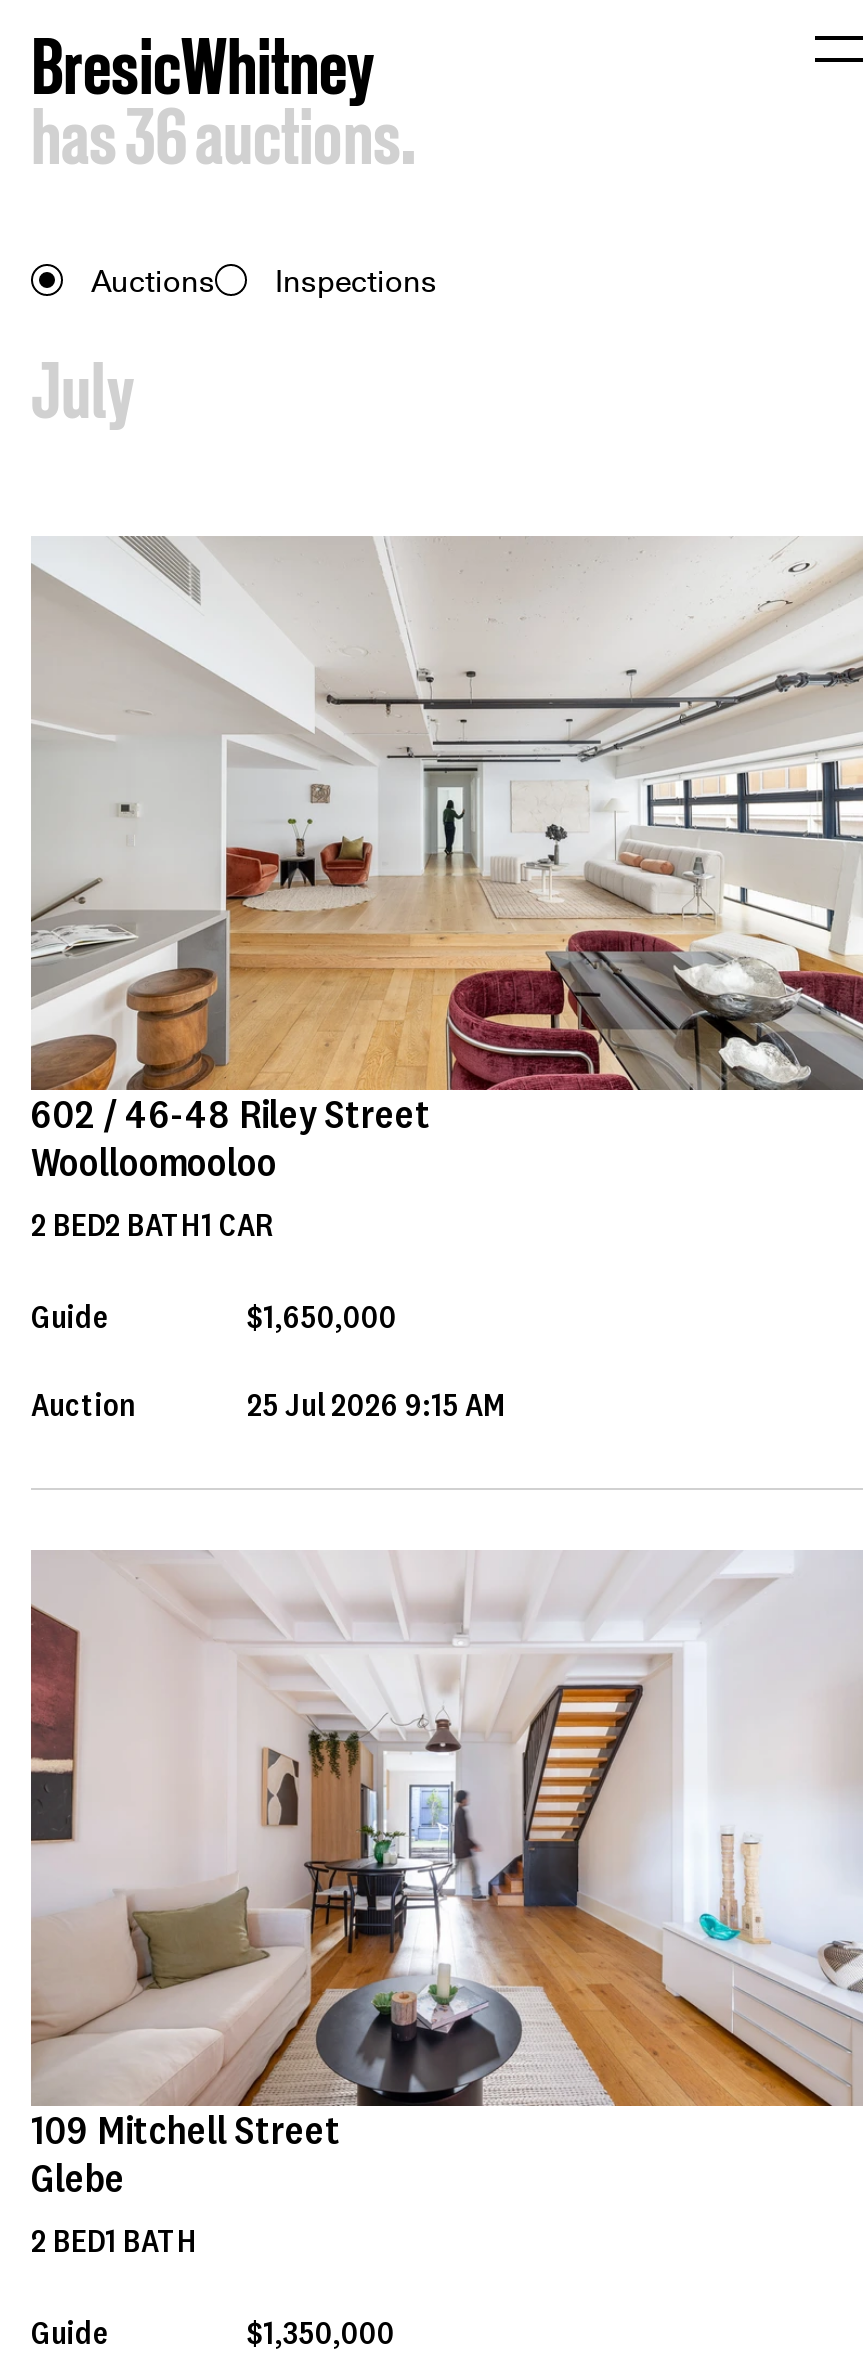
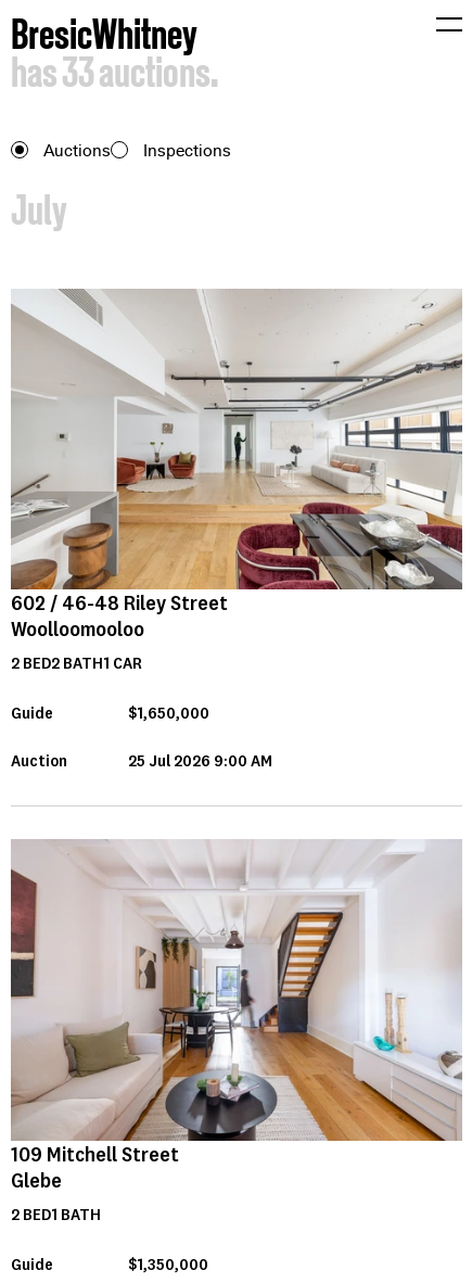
[31,104,415,184] has 36 auctions. -> [11,54,218,98] has 33 auctions.
[247,1384,505,1424] 25 Jul 2026 9:15 AM -> [128,749,272,771] 25 Jul 2026 9:00 AM

